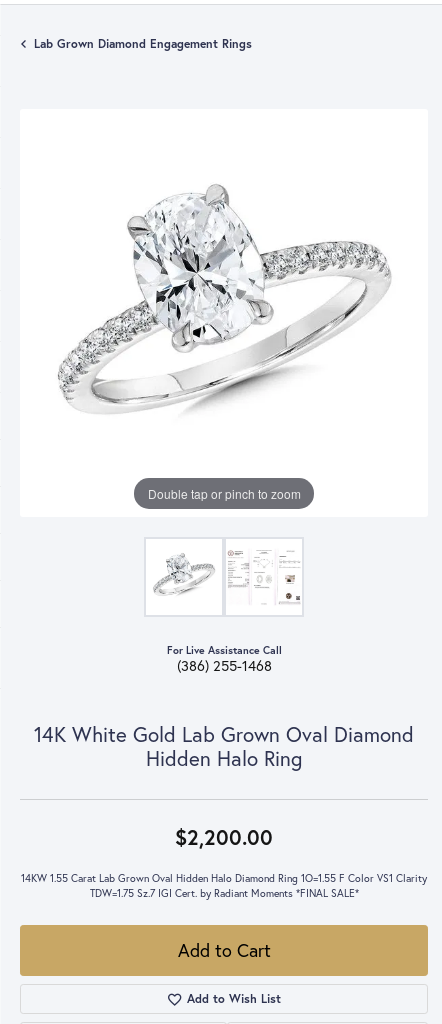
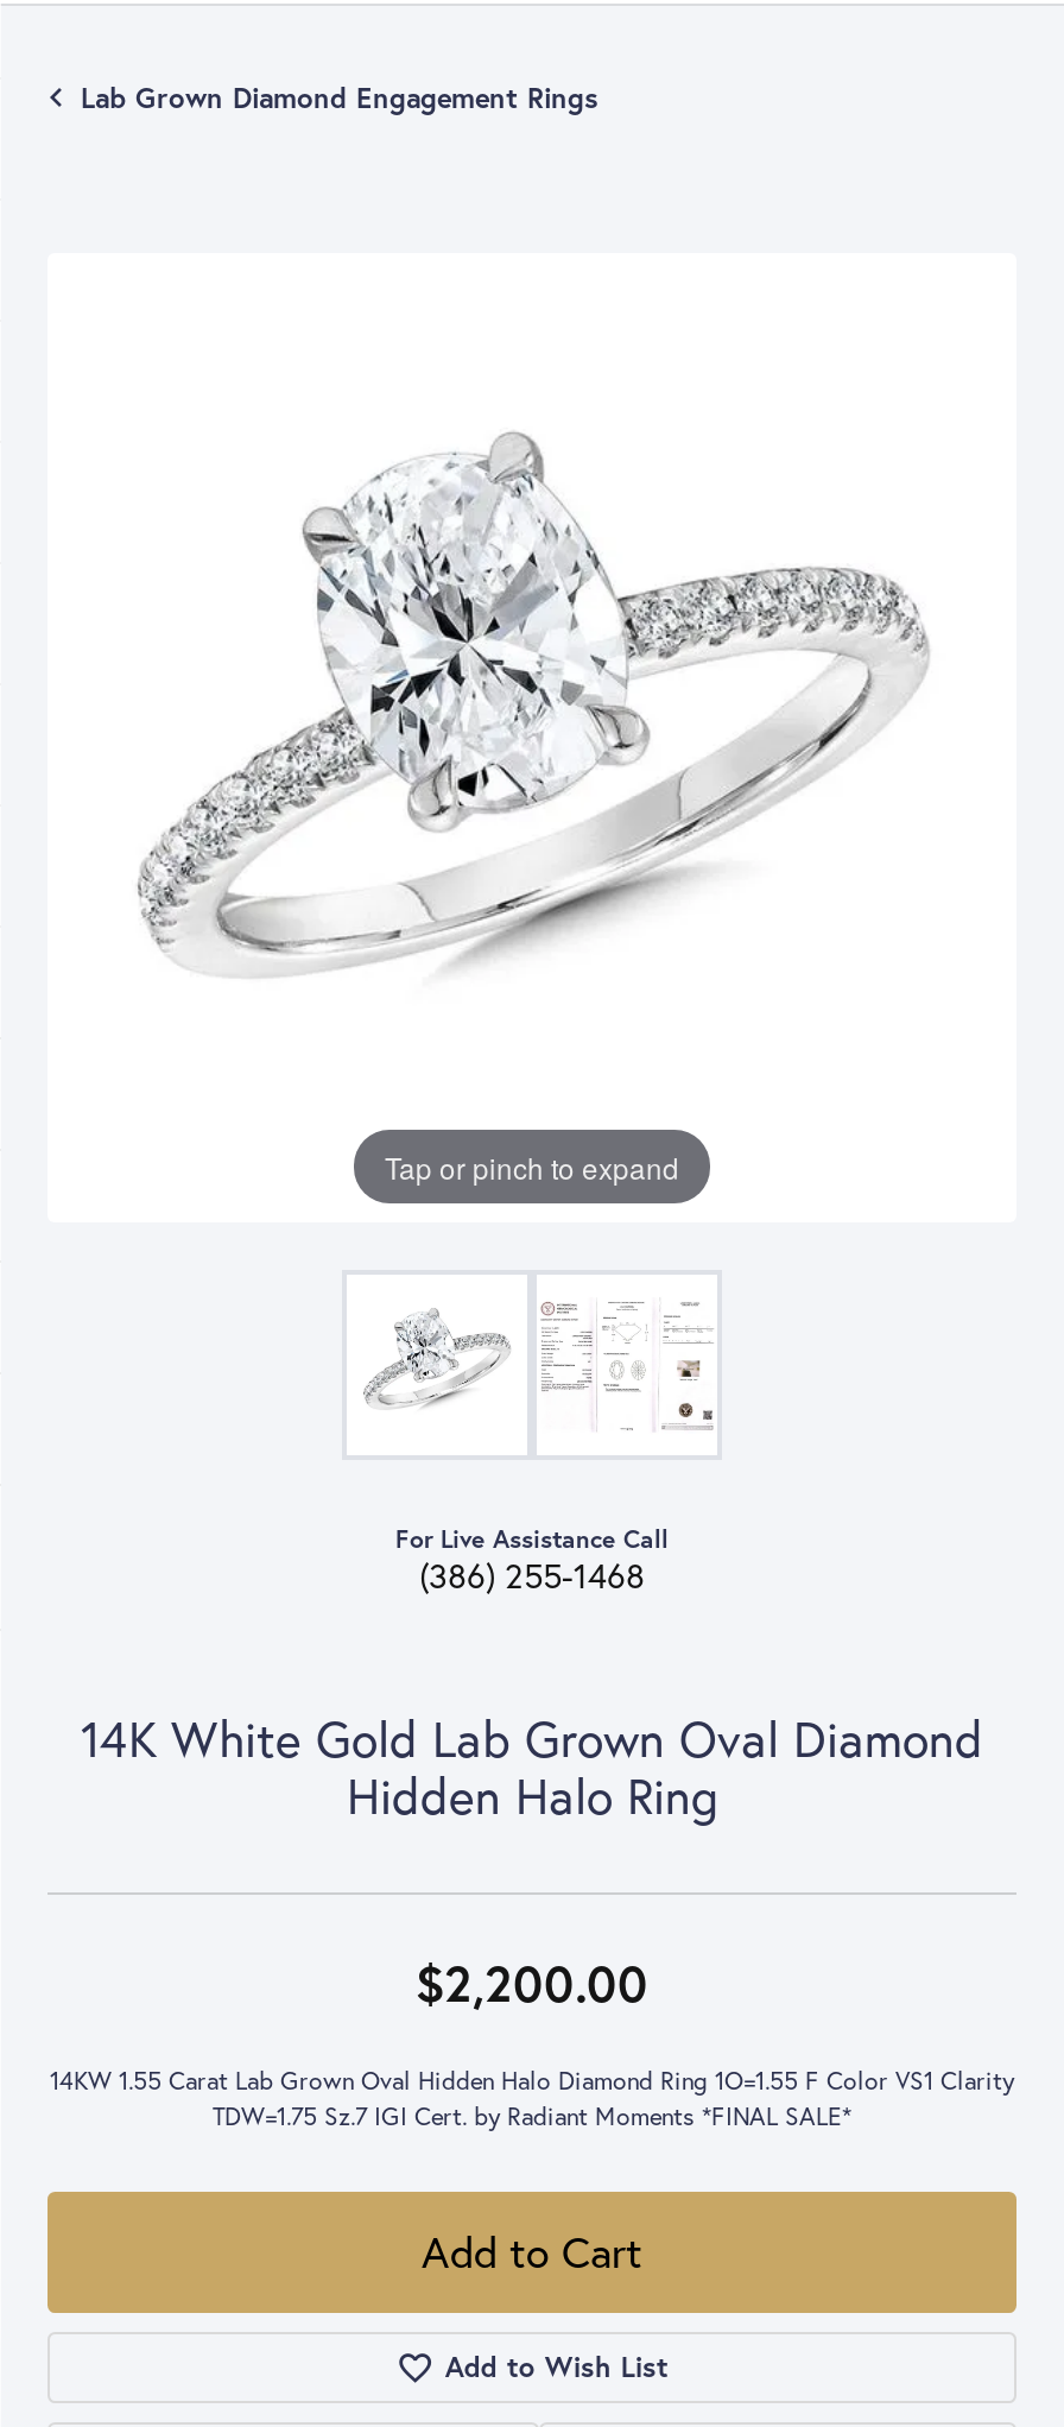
[147,485,300,502] Double tap or pinch to zoom -> [385,1145,679,1186] Tap or pinch to expand

